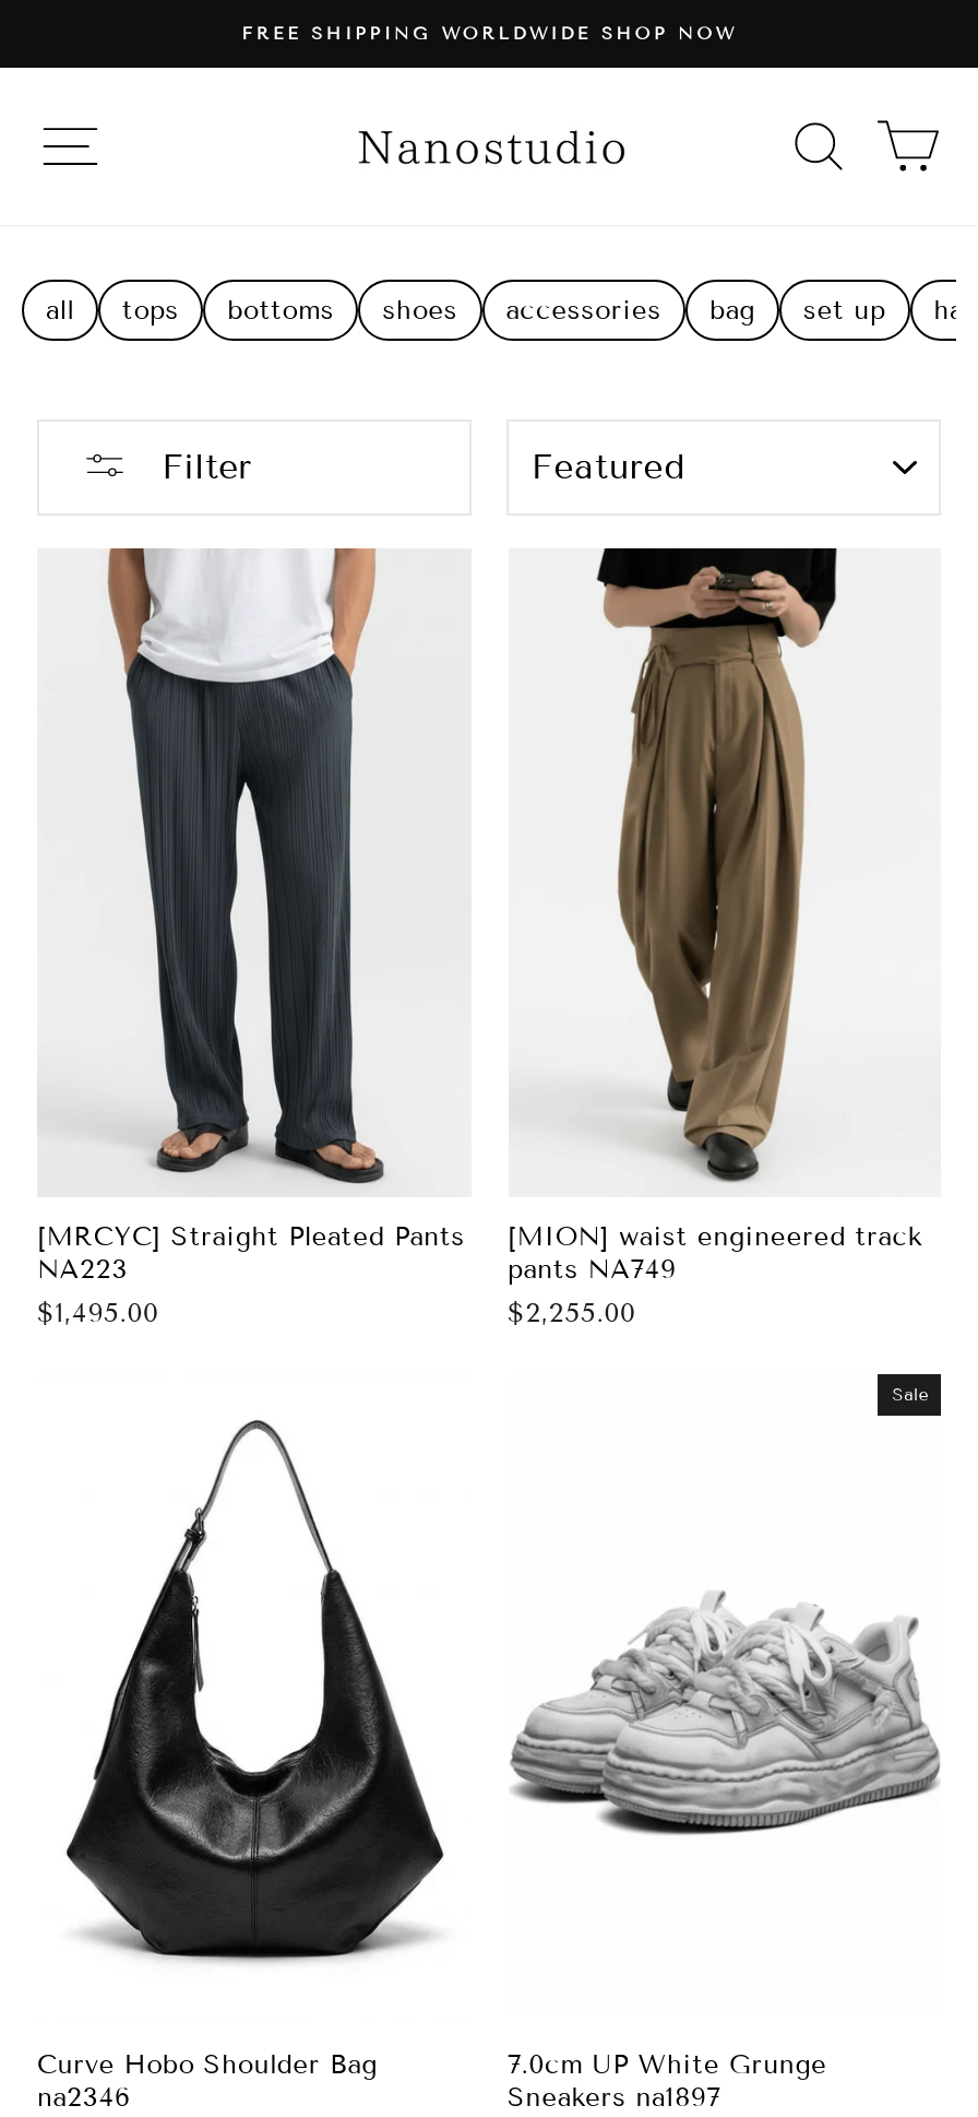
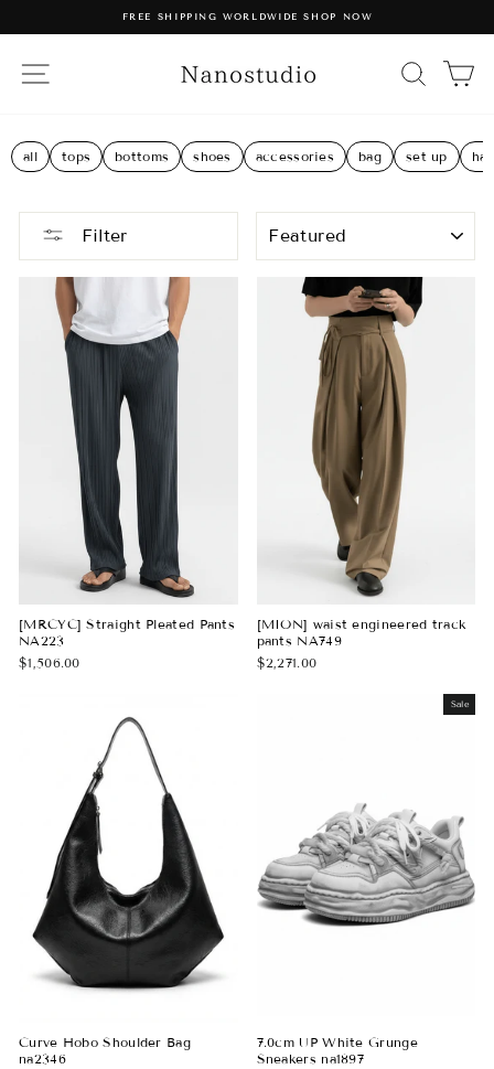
[37,1296,159,1329] $1,495.00 -> [19,654,80,671] $1,506.00
[508,1296,636,1329] $2,255.00 -> [256,654,317,671] $2,271.00

